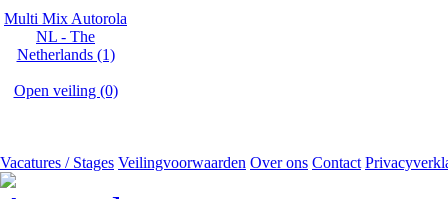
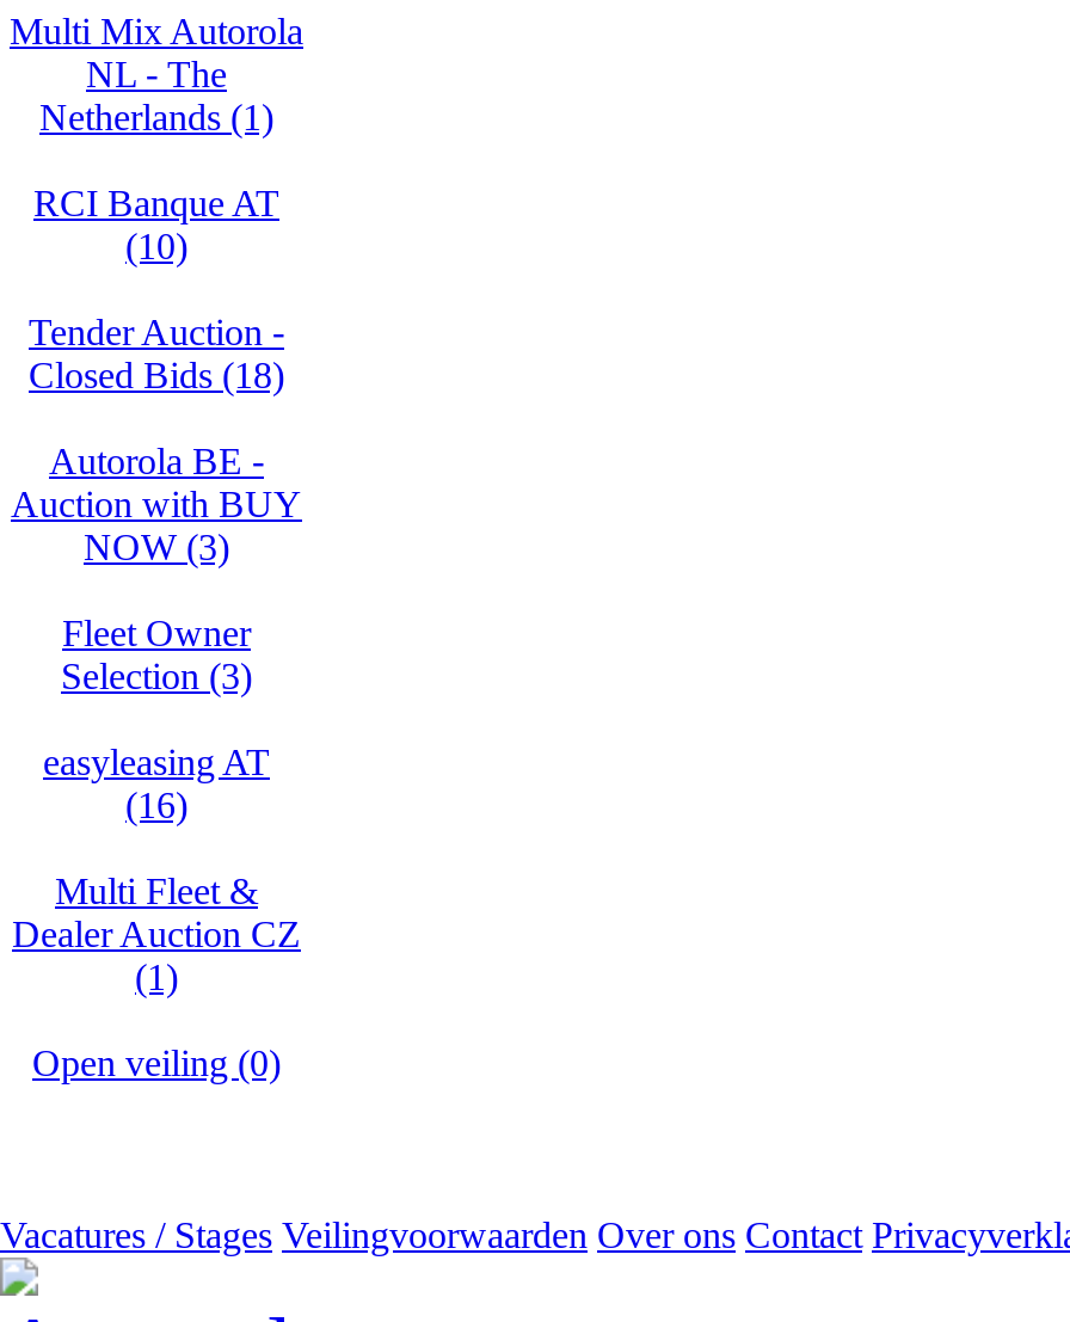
none -> [11,183,302,997] RCI Banque AT | (10) | Tender Auction - | Closed Bids (18) | Autorola BE - | Auction with BUY | NOW (3) | Fleet Owner | Selection (3) | easyleasing AT | (16) | Multi Fleet & | Dealer Auction CZ | (1)

